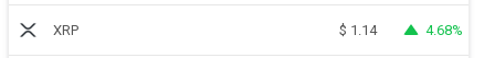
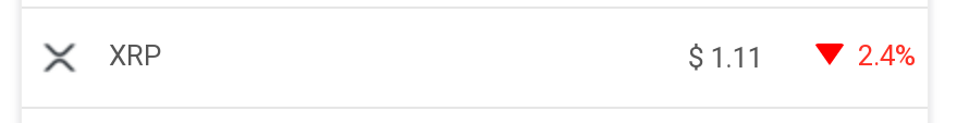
[339,22,377,39] $ 1.14 -> [688,41,762,73] $ 1.11
[425,22,463,38] 4.68% -> [858,40,917,72] 2.4%

